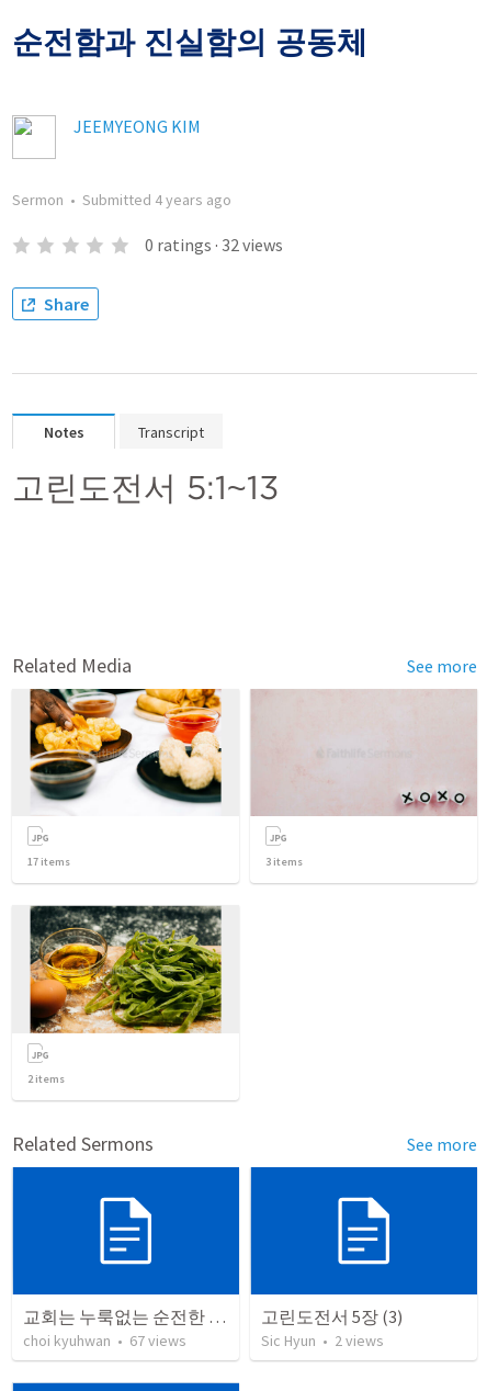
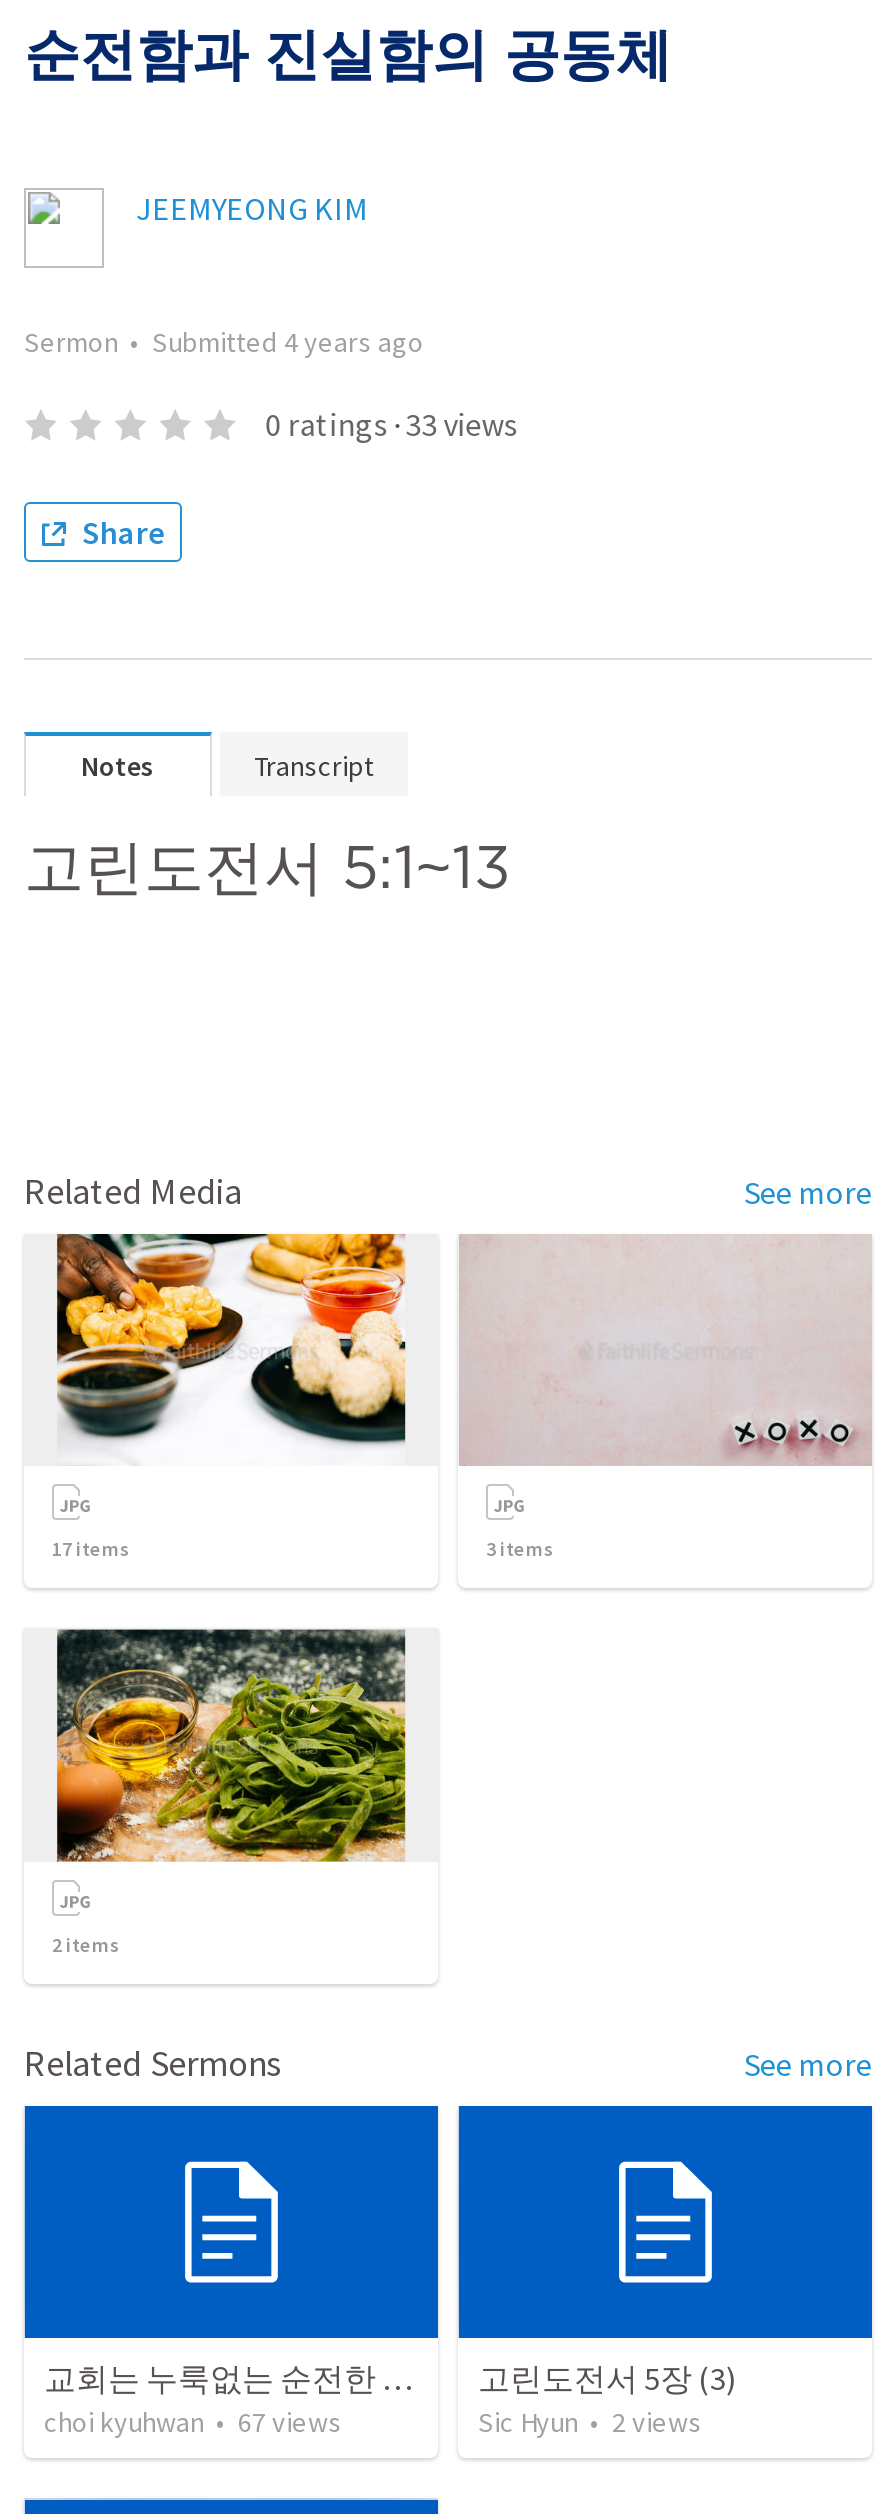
[144,234,283,256] 0 ratings · 32 views -> [265,404,517,444] 0 ratings · 33 views

